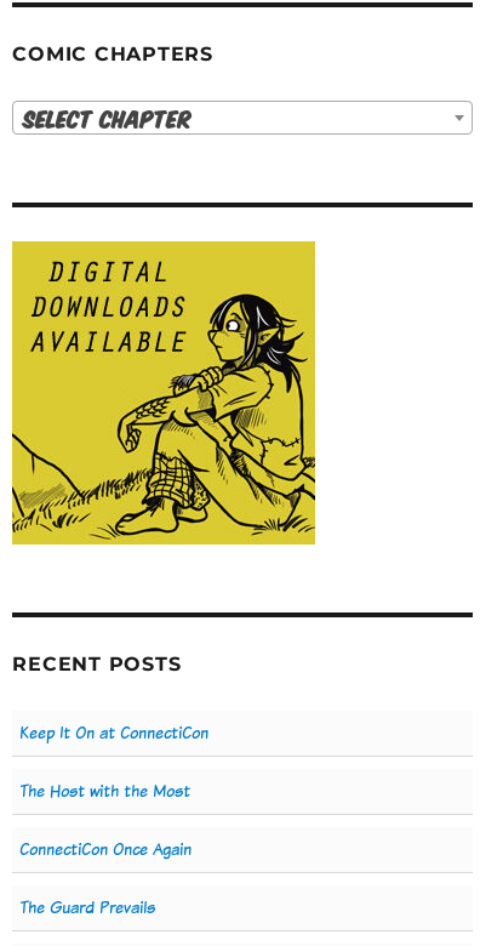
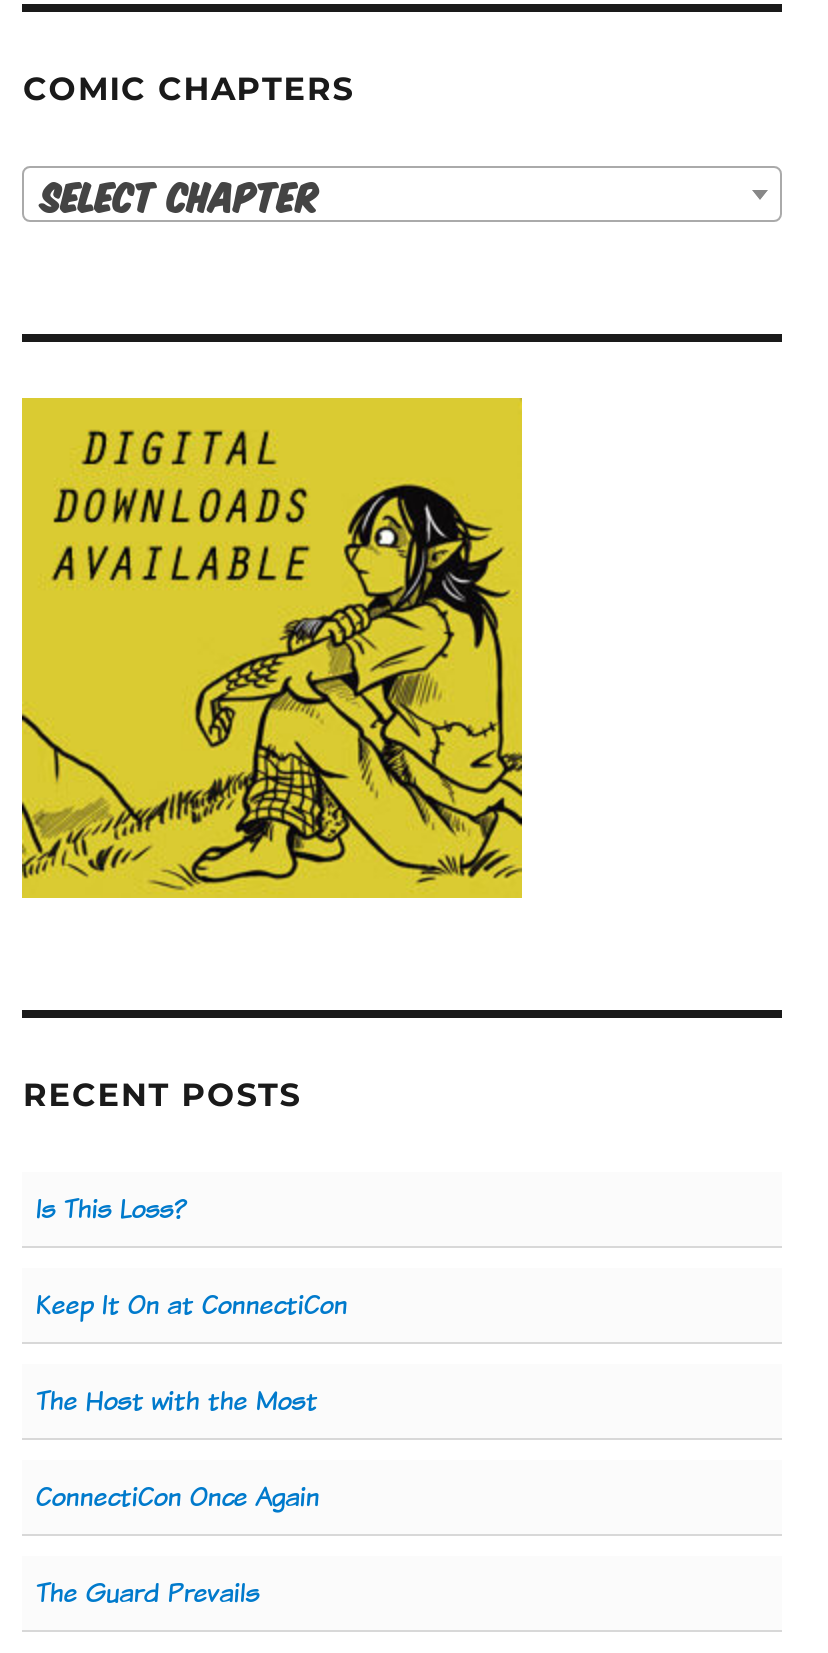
none -> [35,1190,187,1228] Is This Loss?

